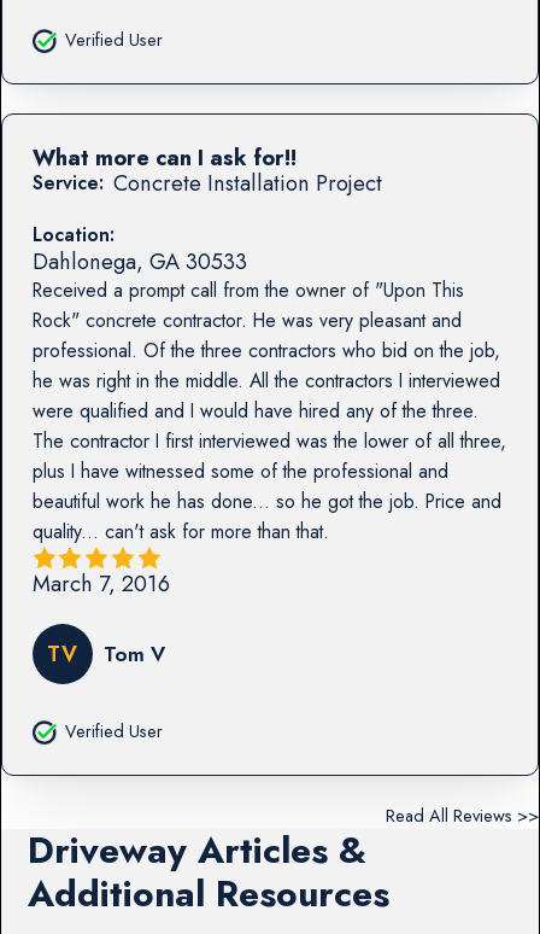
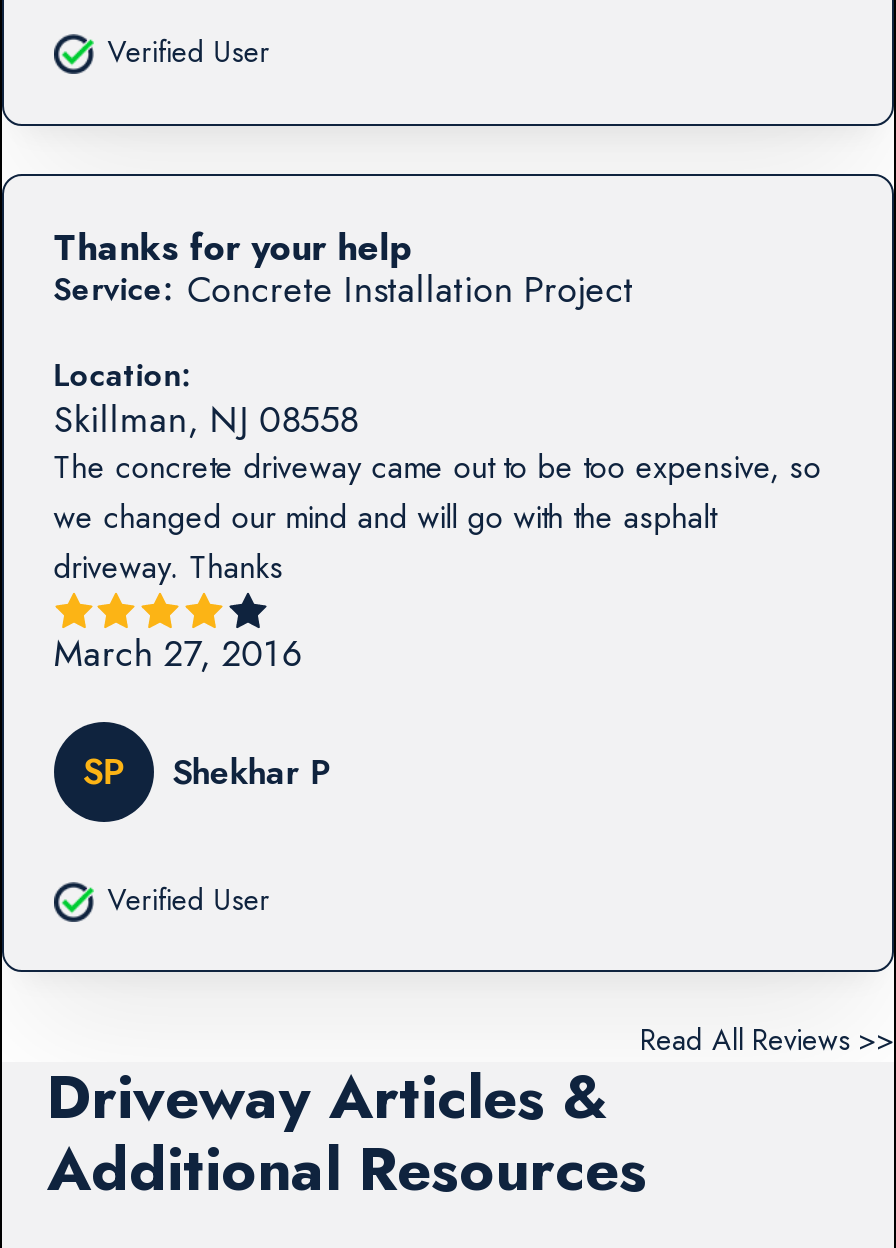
[32,141,296,174] What more can I ask for!! -> [53,220,411,274] Thanks for your help
[32,245,506,545] Dahlonega, GA 30533 | Received a prompt call from the owner of "Upon This | Rock" concrete contractor. He was very pleasant and | professional. Of the three contractors who bid on the job, | he was right in the middle. All the contractors I interviewed | were qualified and I would have hired any of the three. | The contractor I first interviewed was the lower of all three, | plus I have witnessed some of the professional and | beautiful work he has done... so he got the job. Price and | quality... can't ask for more than that. -> [53,392,821,590] Skillman, NJ 08558 | The concrete driveway came out to be too expensive, so | we changed our mind and will go with the asphalt | driveway. Thanks
[32,567,170,599] March 7, 2016 -> [53,626,301,680] March 27, 2016
[47,637,165,670] TV | Tom V -> [82,743,330,797] SP | Shekhar P

